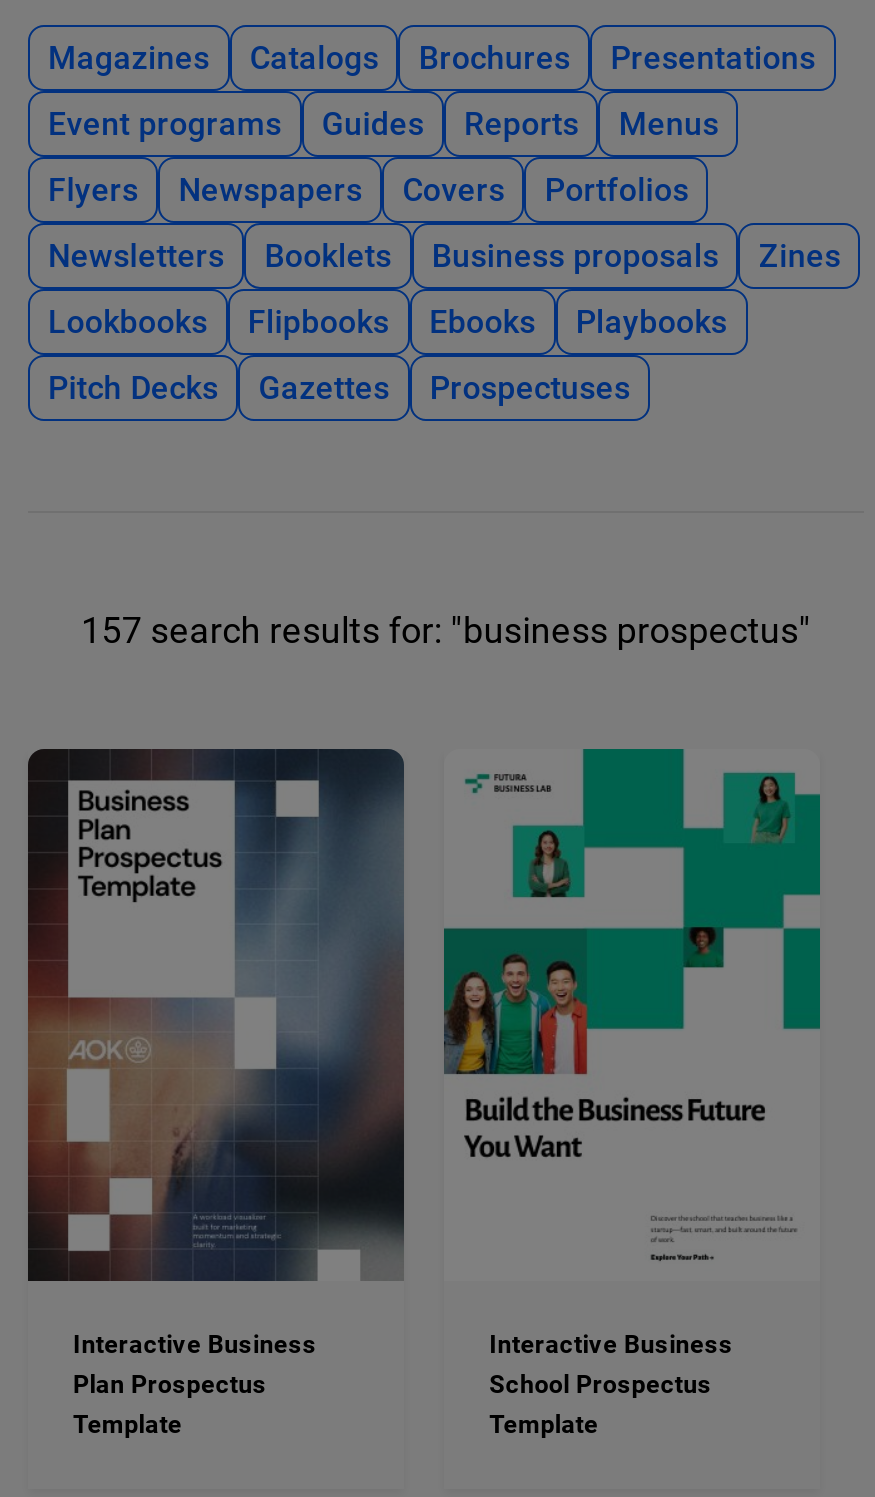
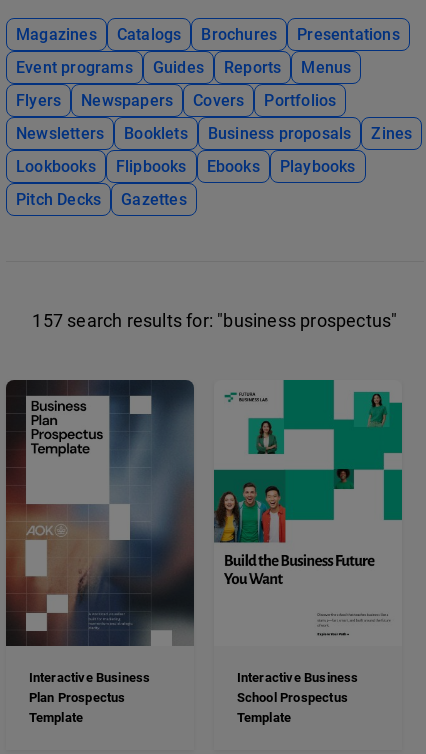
[430,368,630,406] Prospectuses -> none

